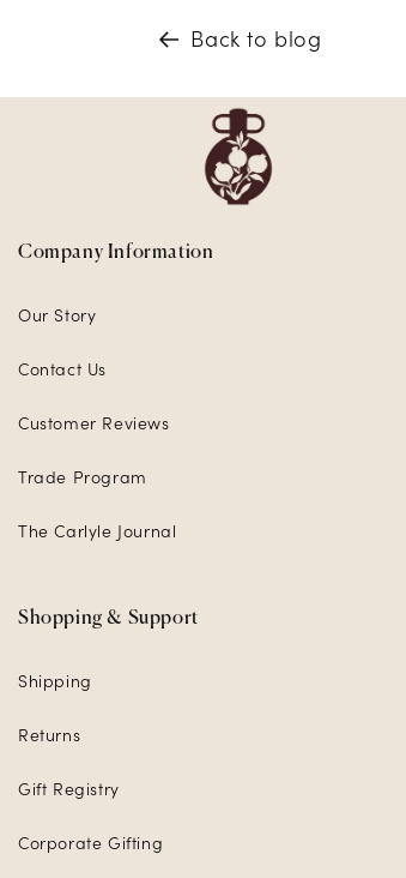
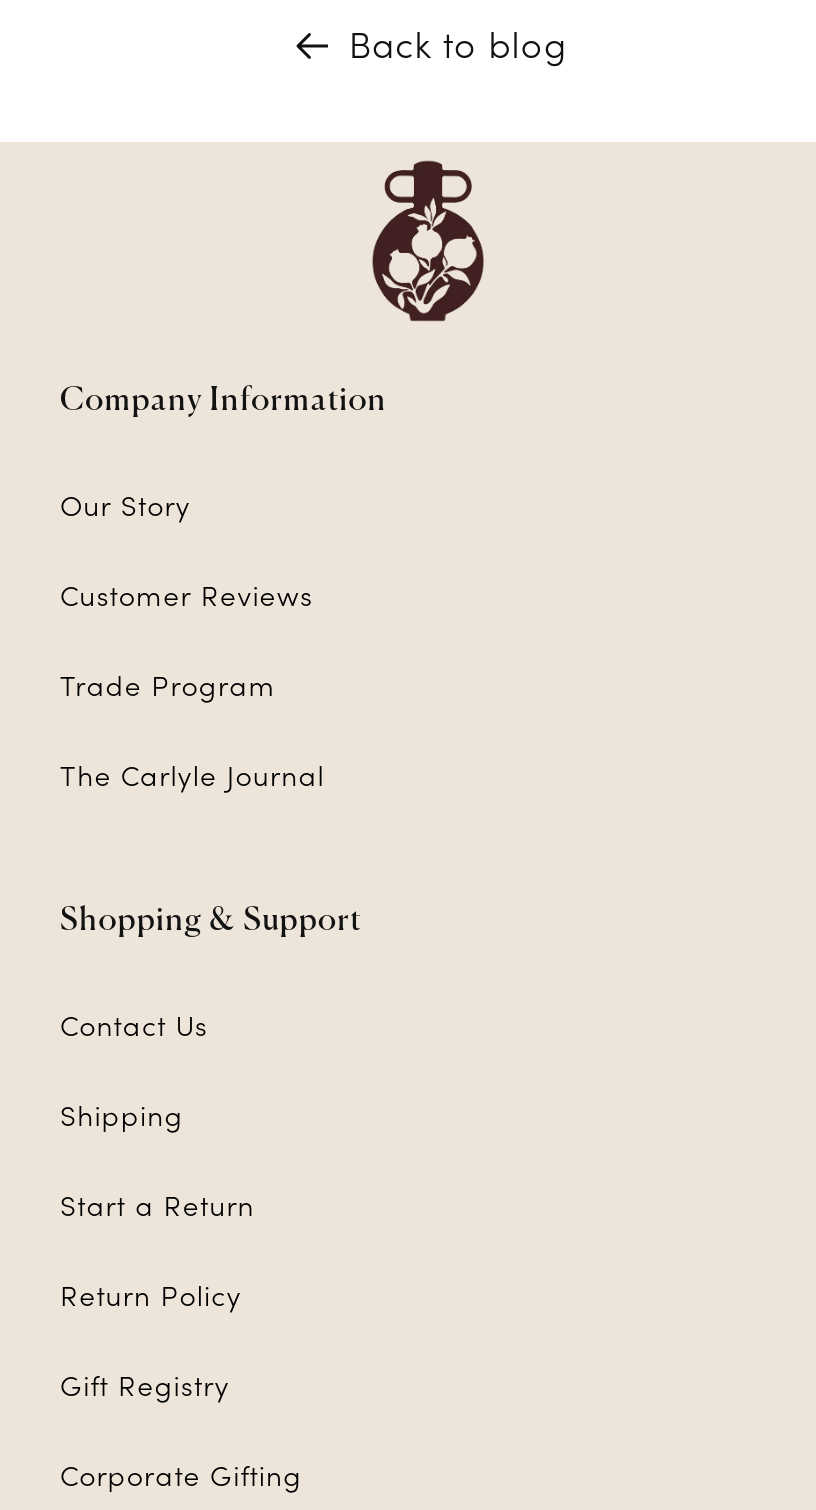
moved [18,359,107,380] -> [60,1008,208,1044]: Contact Us
moved [18,413,199,629] -> [60,578,362,938]: Customer Reviews | Trade Program | The Carlyle Journal | Shopping & Support
[18,724,80,746] Returns -> [60,1188,255,1314] Start a Return | Return Policy

